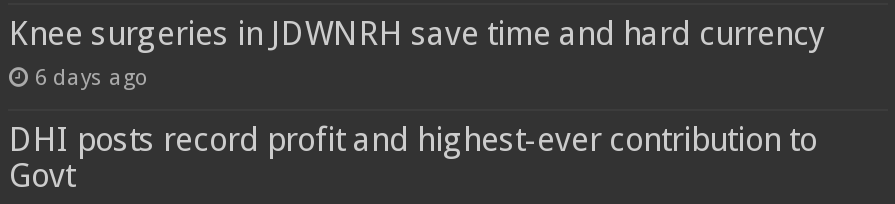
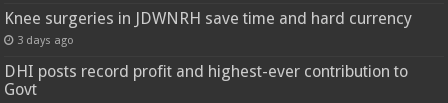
[35,65,149,91] 6 days ago -> [17,34,74,47] 3 days ago

